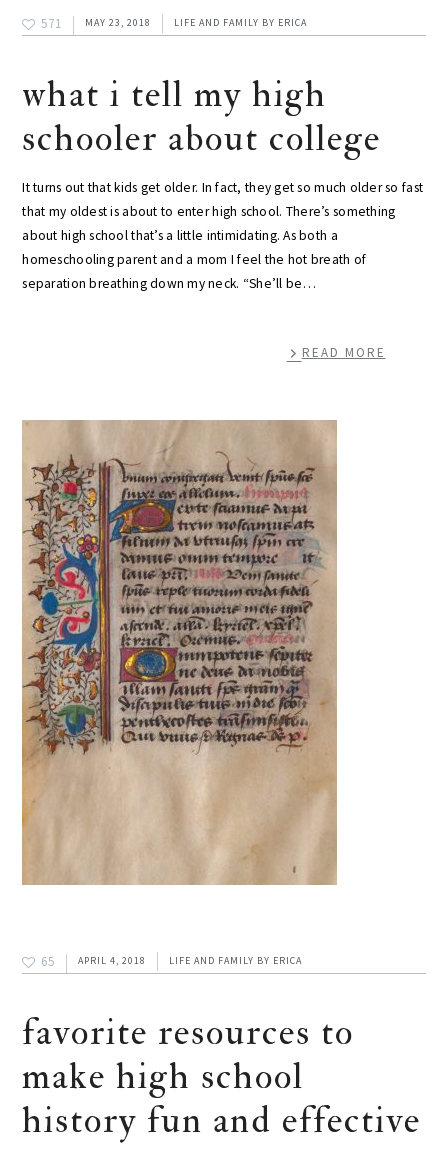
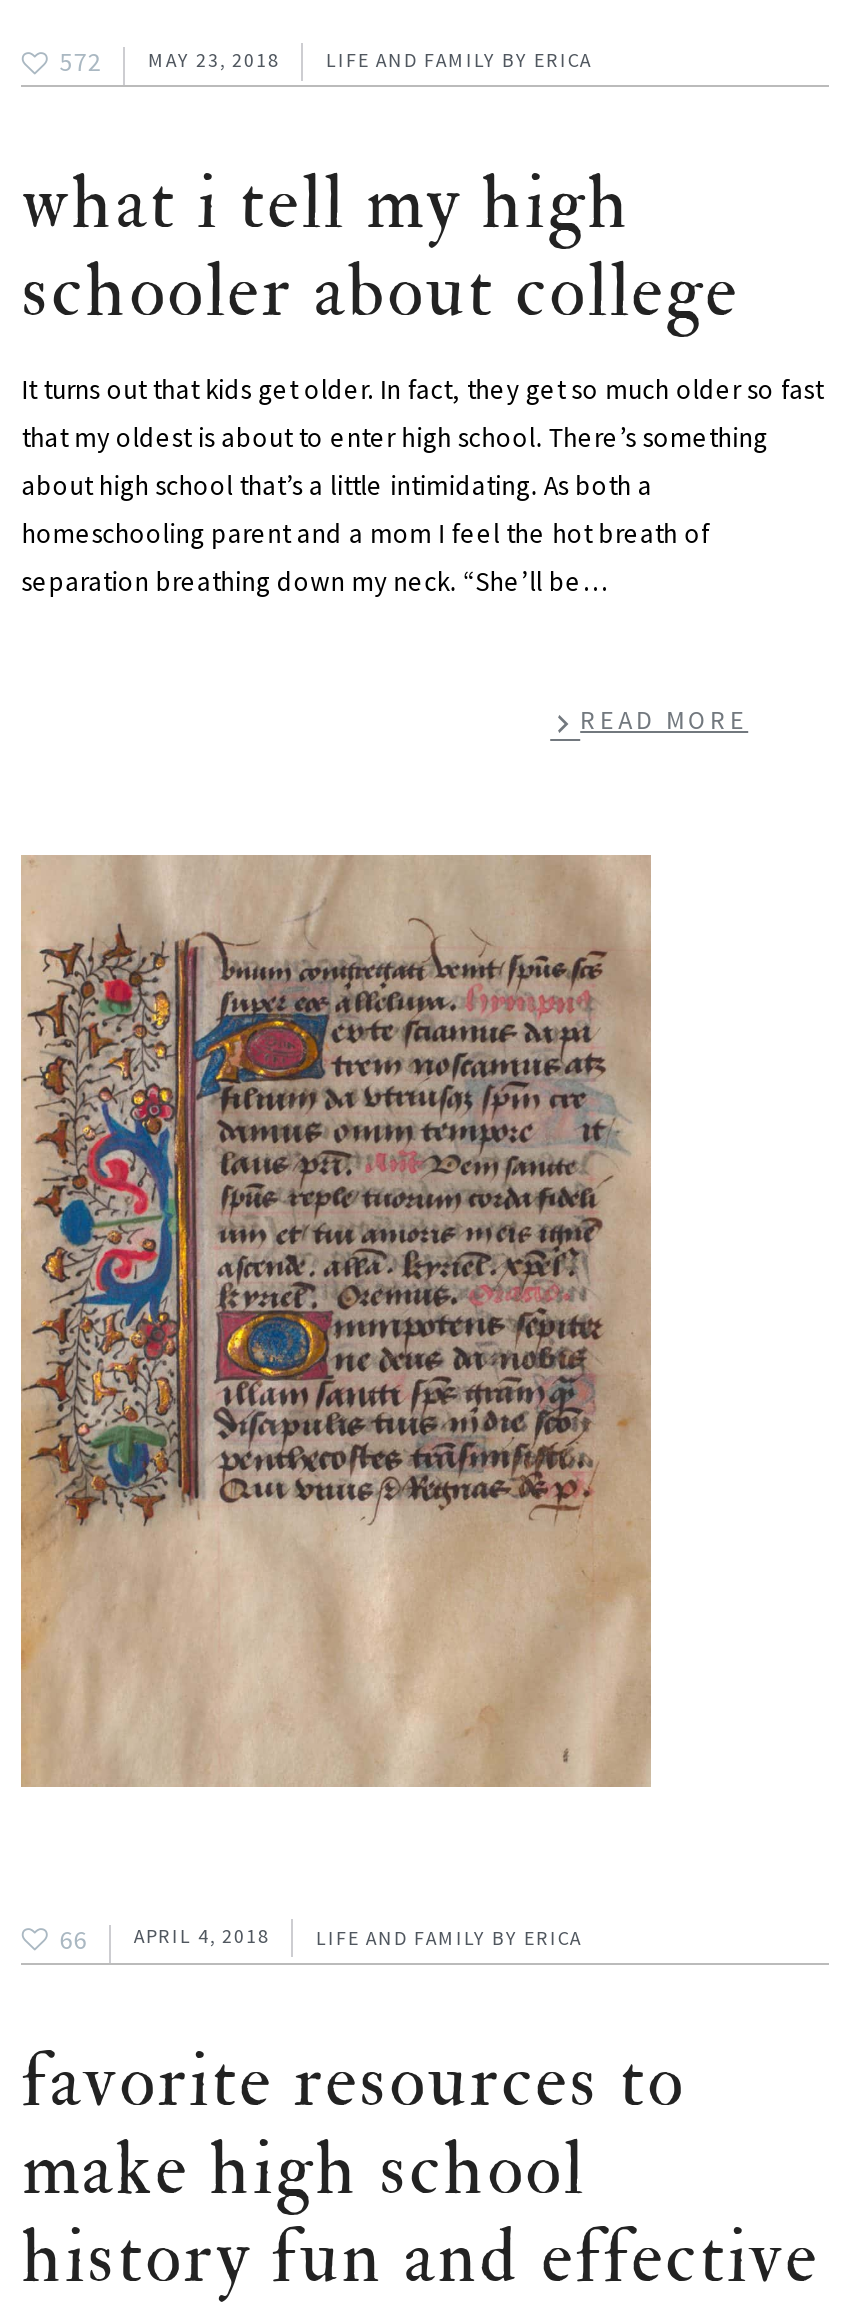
[41,15,307,32] 571 MAY 23, 2018 LIFE AND FAMILY BY ERICA -> [60,45,592,79] 572 MAY 23, 2018 LIFE AND FAMILY BY ERICA
[41,953,302,970] 65 APRIL 4, 2018 LIFE AND FAMILY BY ERICA -> [60,1921,582,1955] 66 APRIL 4, 2018 LIFE AND FAMILY BY ERICA

